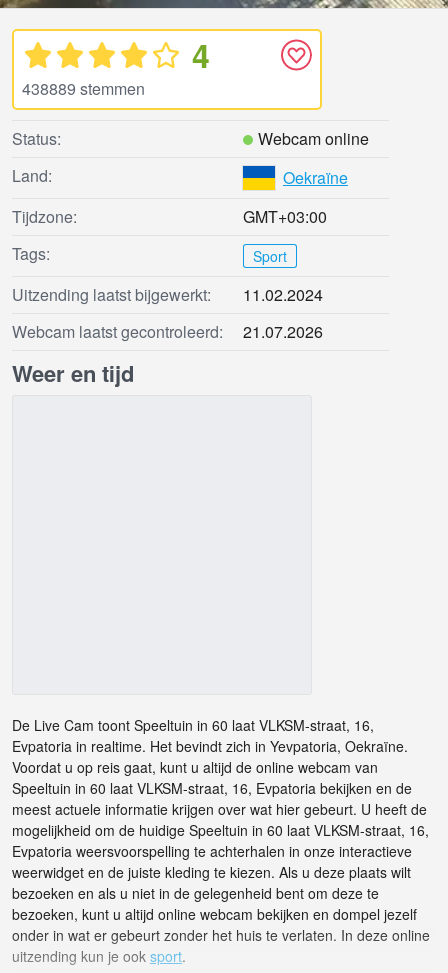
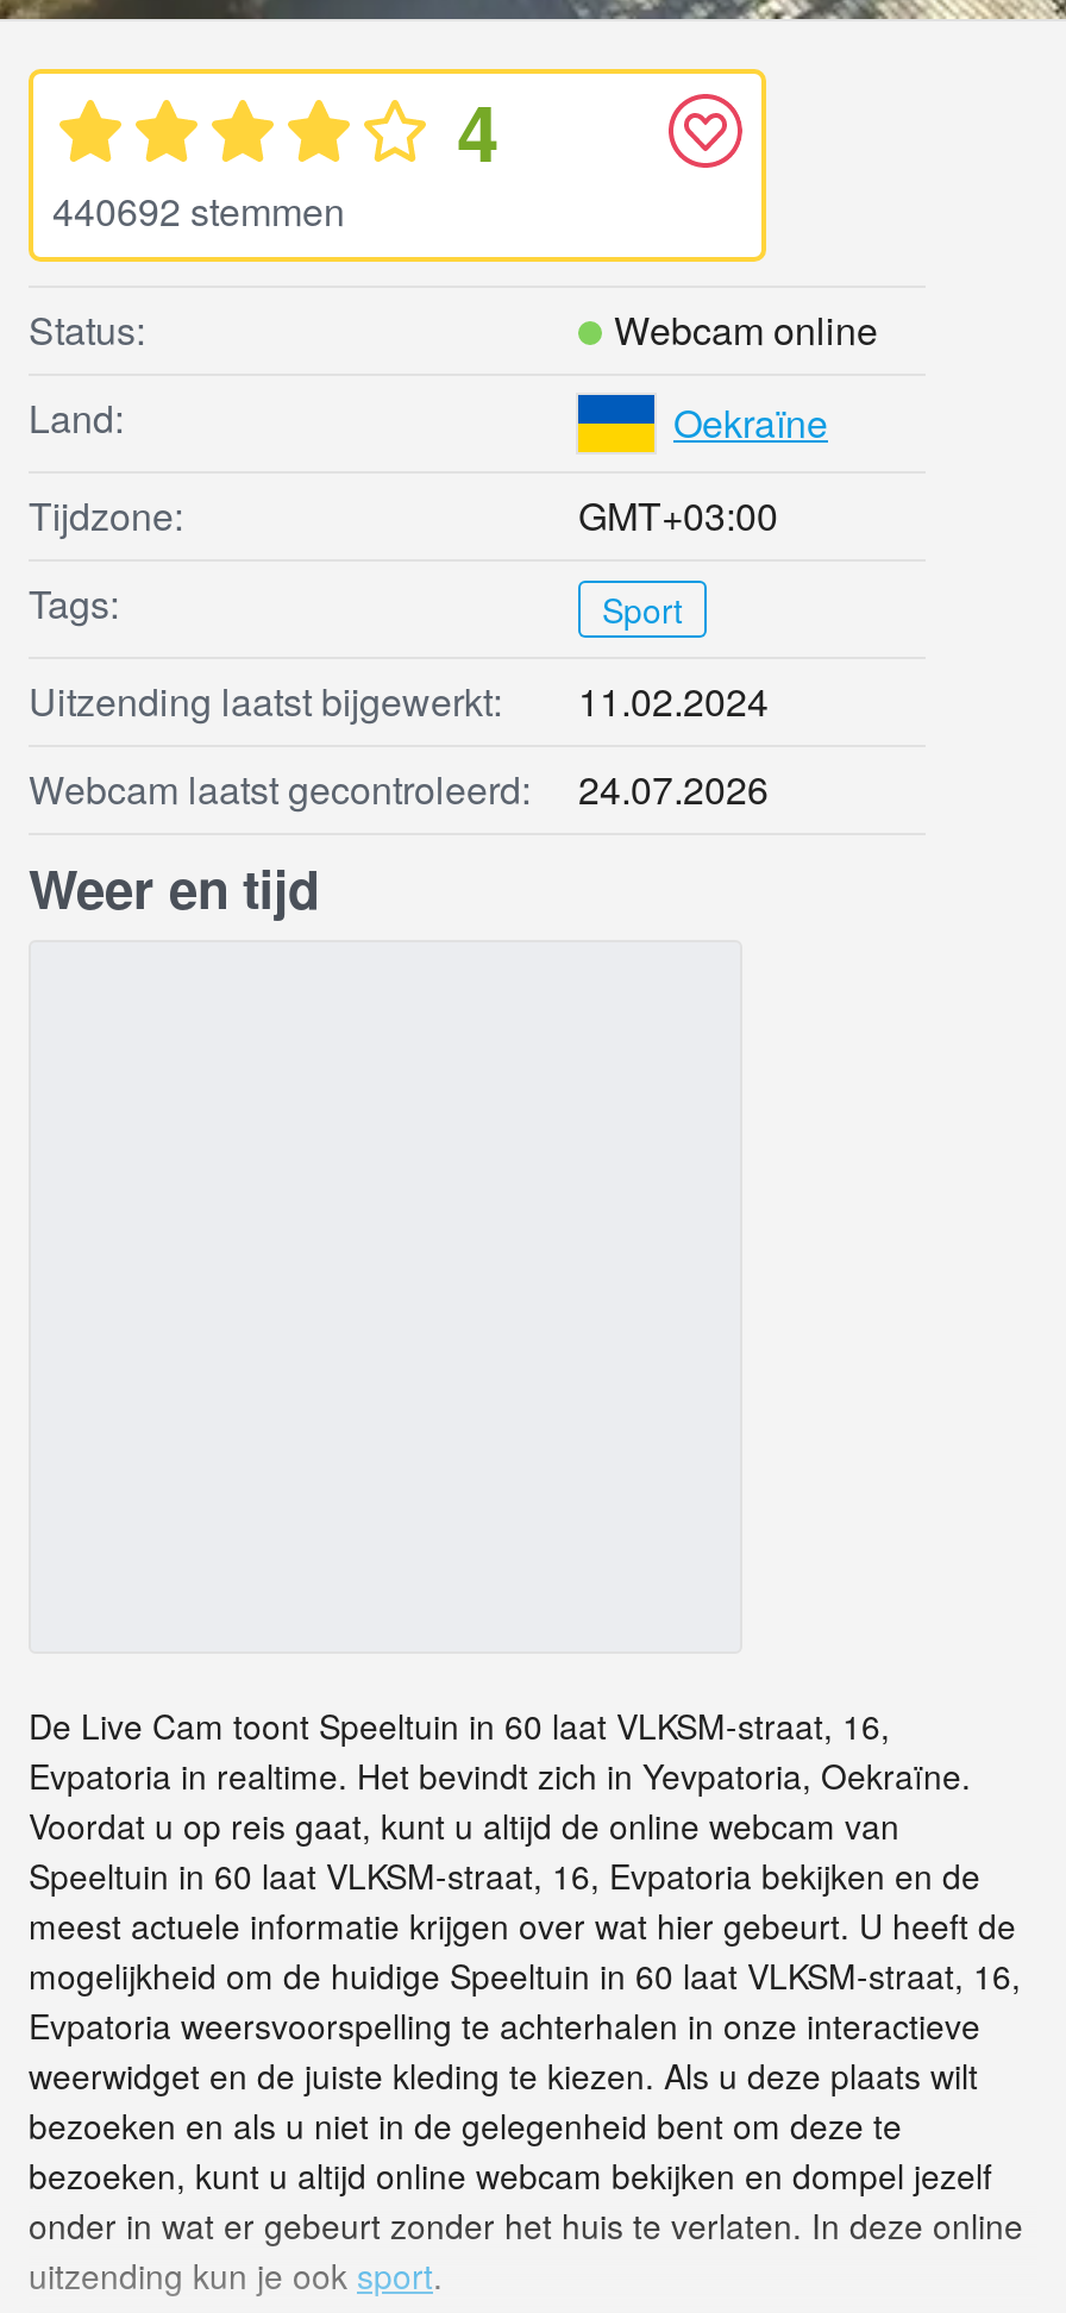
[22,77,145,100] 438889 stemmen -> [52,184,345,238] 440692 stemmen
[12,320,323,343] Webcam laatst gecontroleerd: 21.07.2026 -> [29,762,769,817] Webcam laatst gecontroleerd: 24.07.2026

